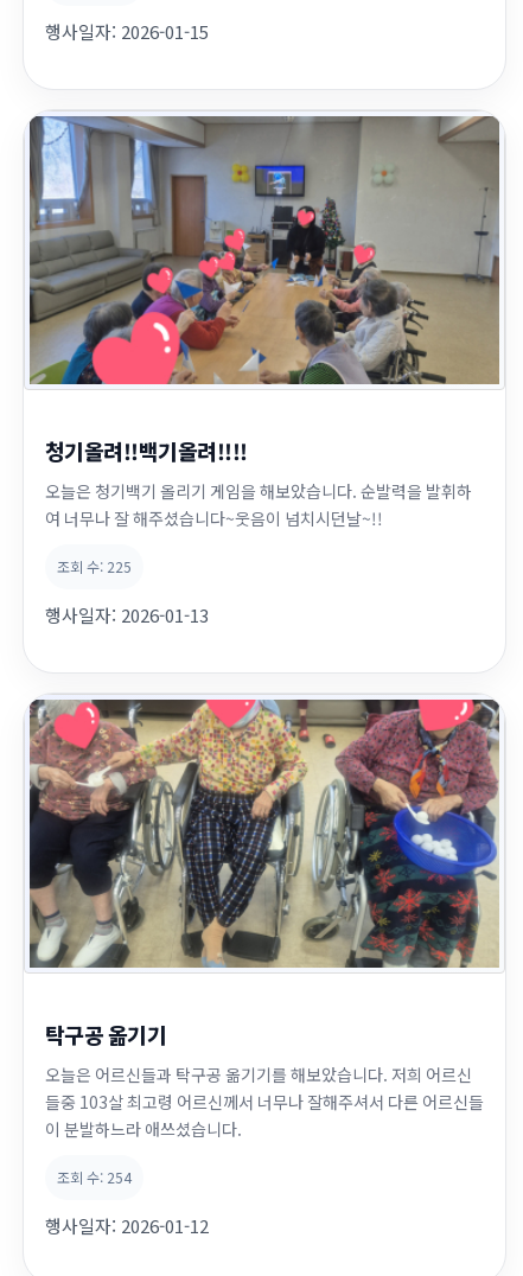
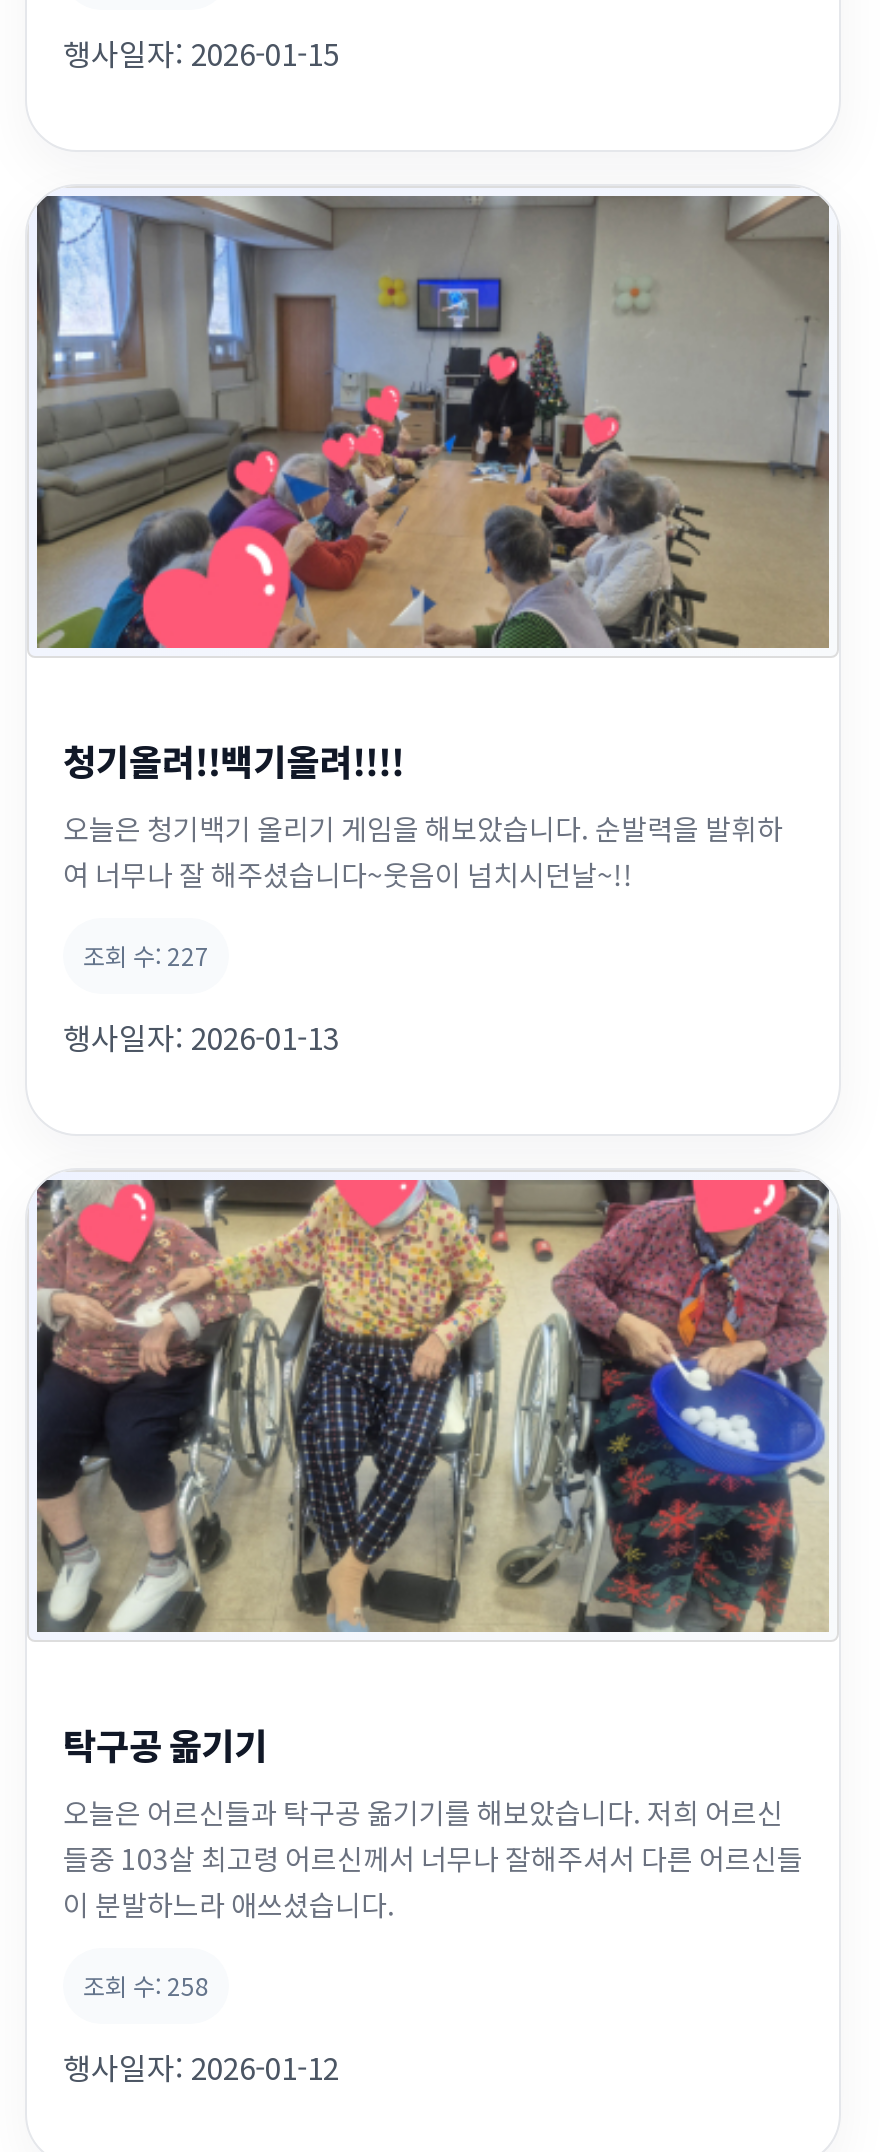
[57,556,132,576] 조회 수: 225 -> [83,938,209,972] 조회 수: 227
[57,1167,132,1187] 조회 수: 254 -> [83,1968,209,2002] 조회 수: 258

